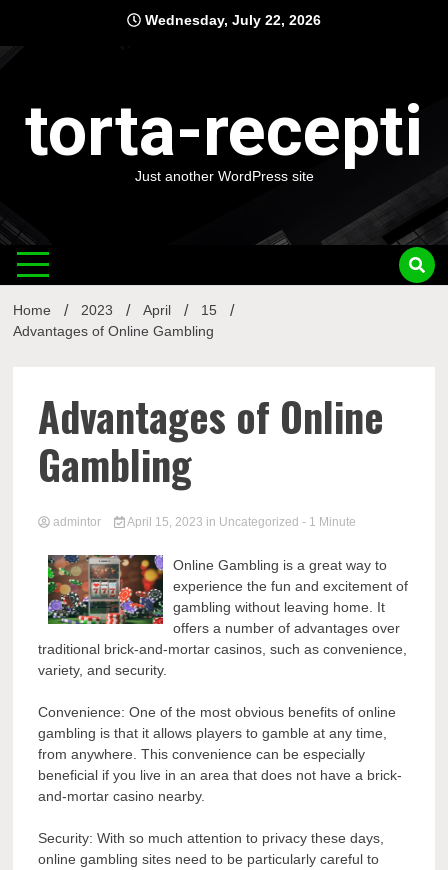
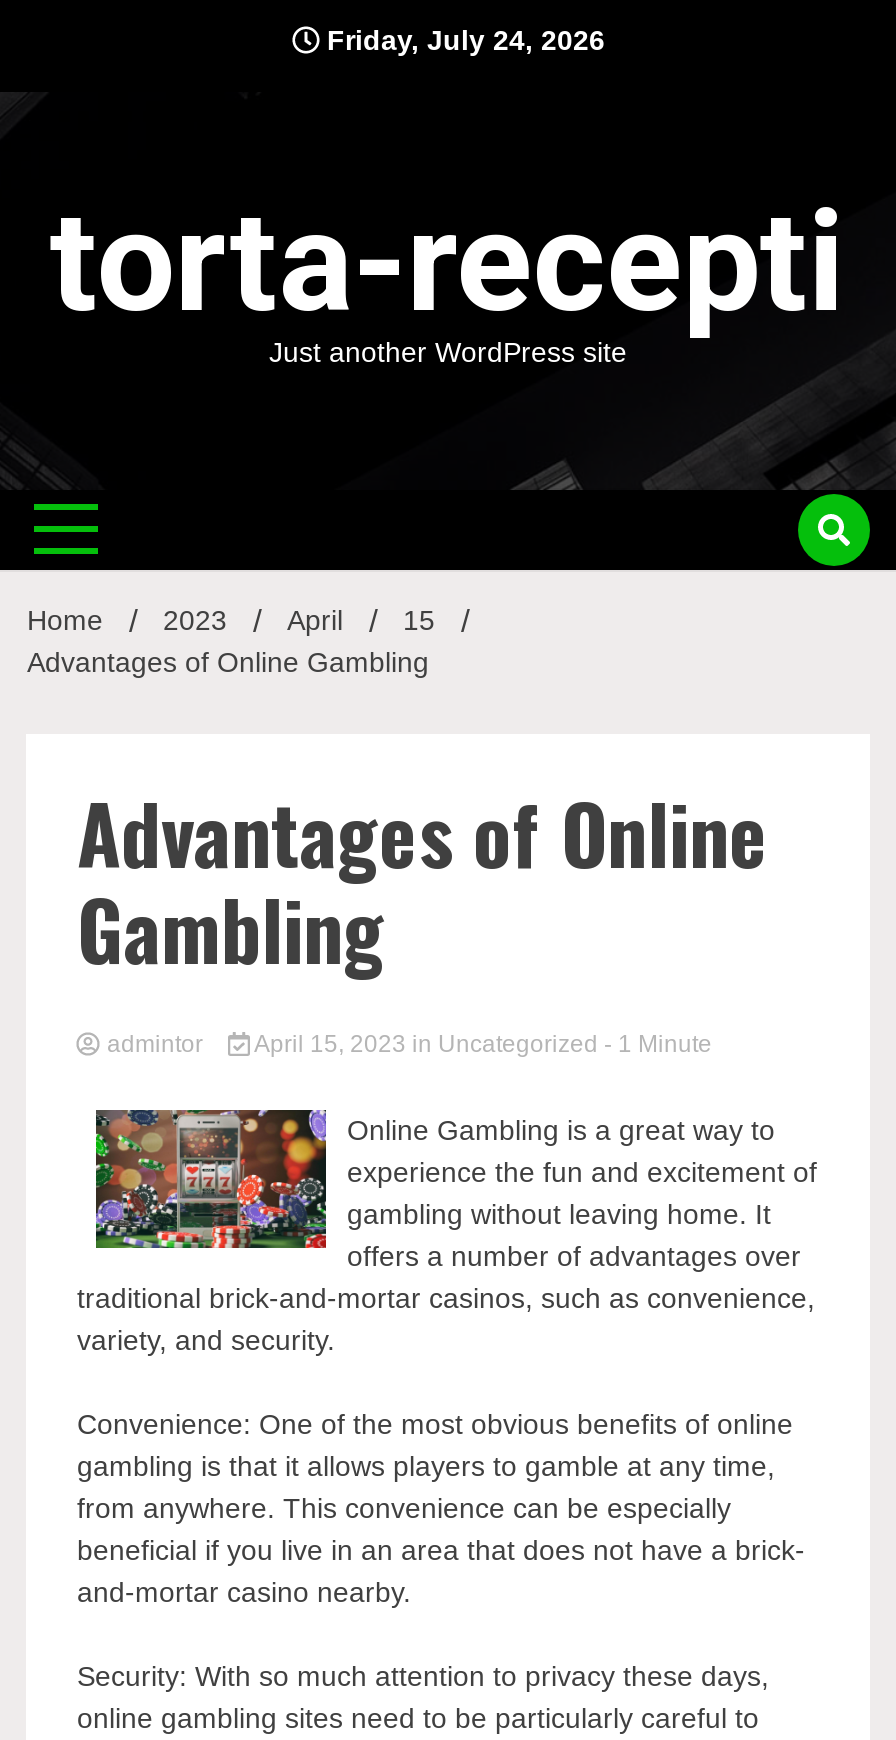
[141,12,321,28] Wednesday, July 22, 2026 -> [319,24,605,56] Friday, July 24, 2026

